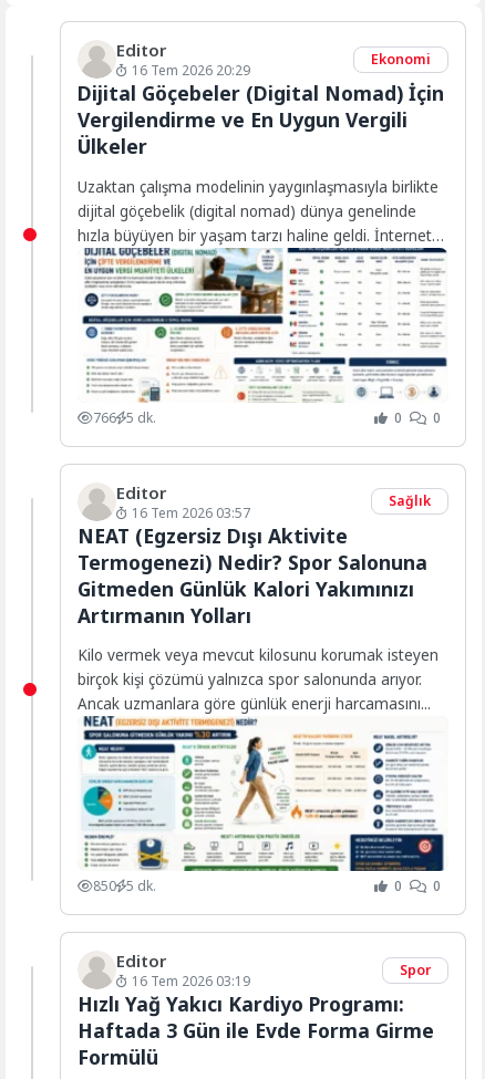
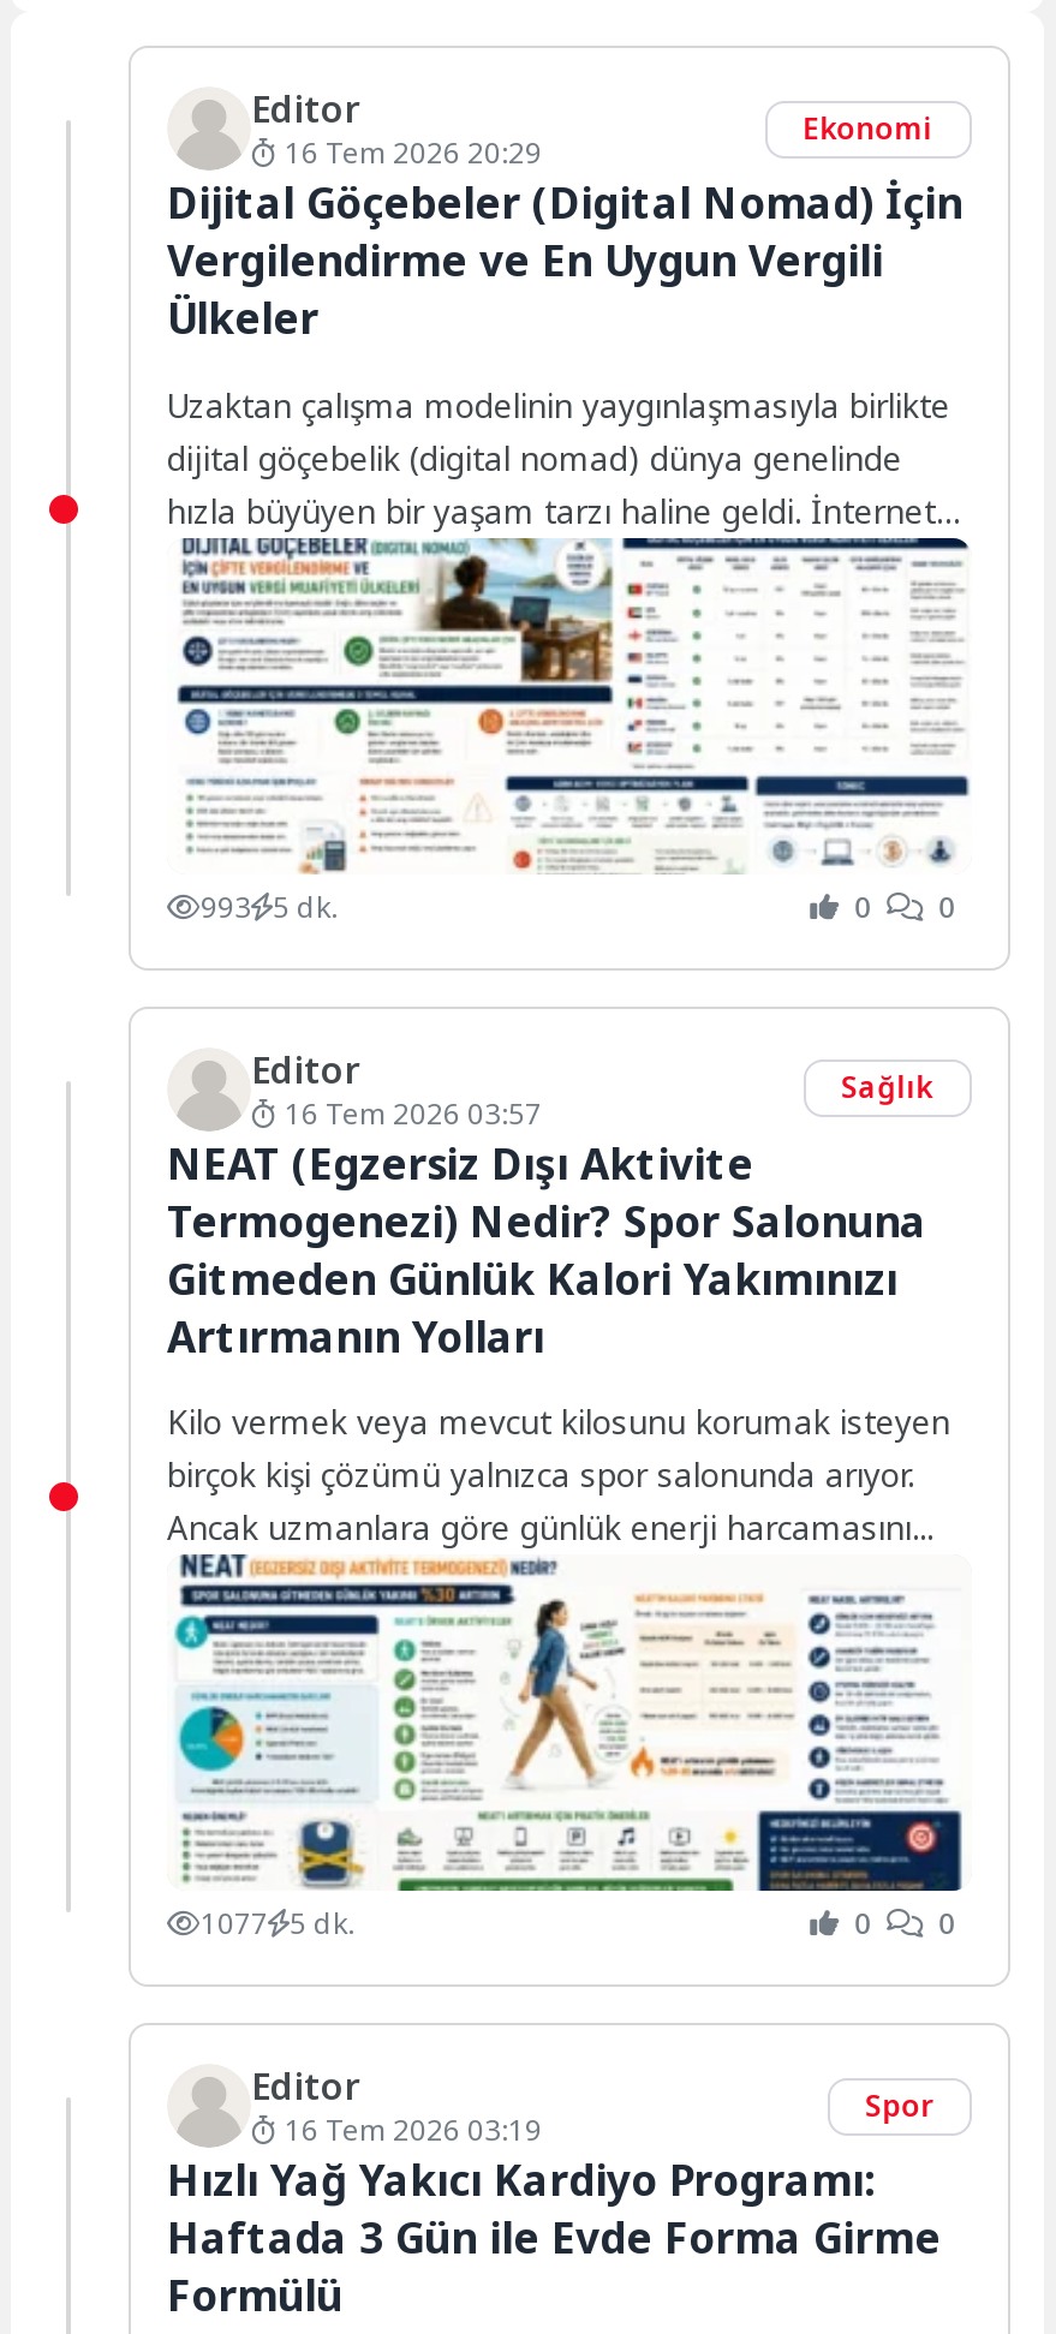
[93,408,156,427] 766 5 dk. -> [200,886,337,927] 993 5 dk.
[93,877,156,896] 850 5 dk. -> [200,1903,354,1944] 1077 5 dk.

